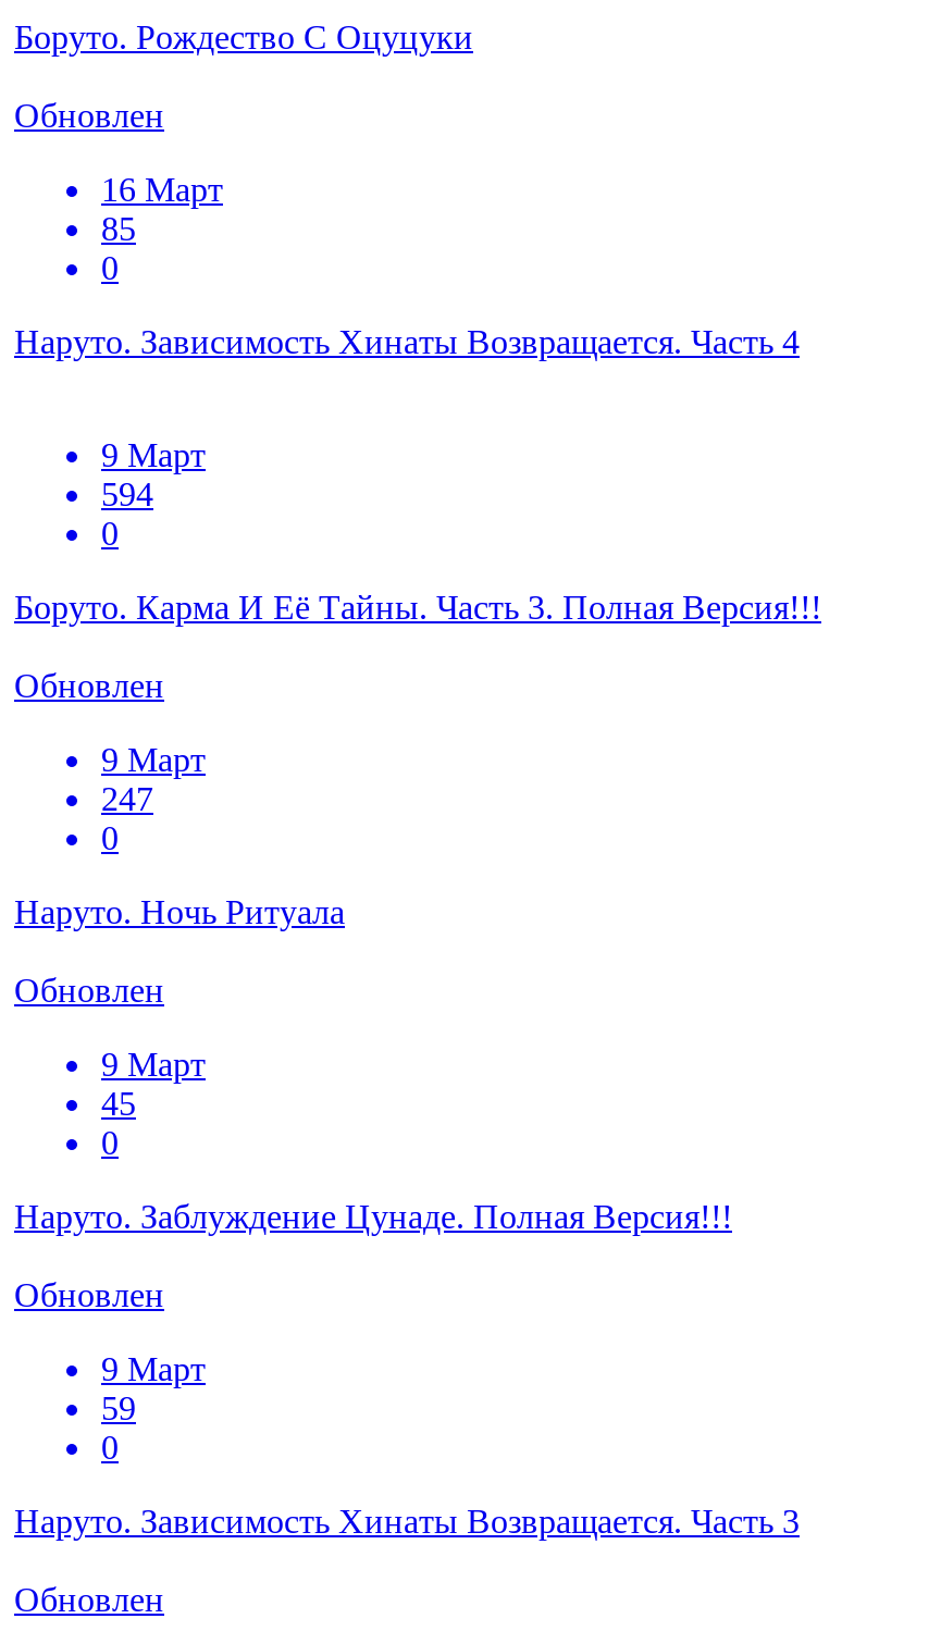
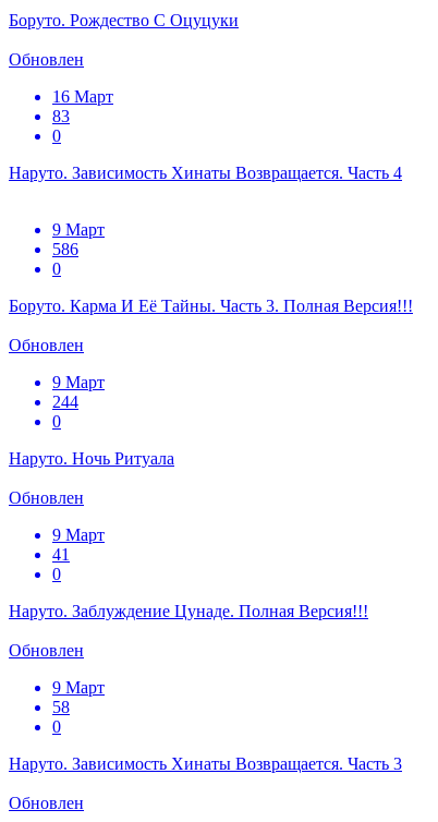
[101,210,136,247] 85 -> [52,107,70,125] 83
[101,475,153,512] 594 -> [52,240,78,258] 586
[101,780,153,817] 247 -> [52,392,78,411] 244
[101,1084,136,1121] 45 -> [52,545,70,563] 41
[101,1389,136,1426] 59 -> [52,698,70,716] 58

